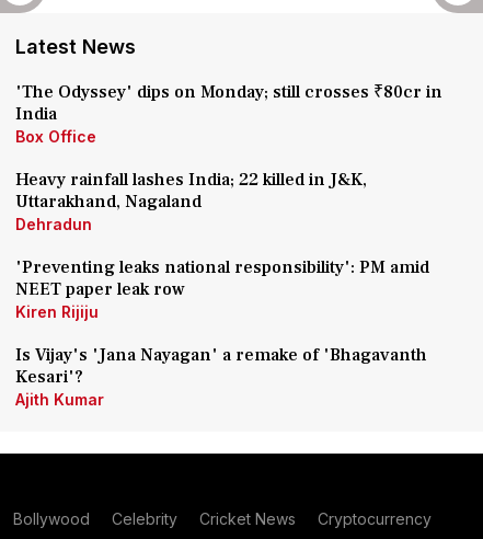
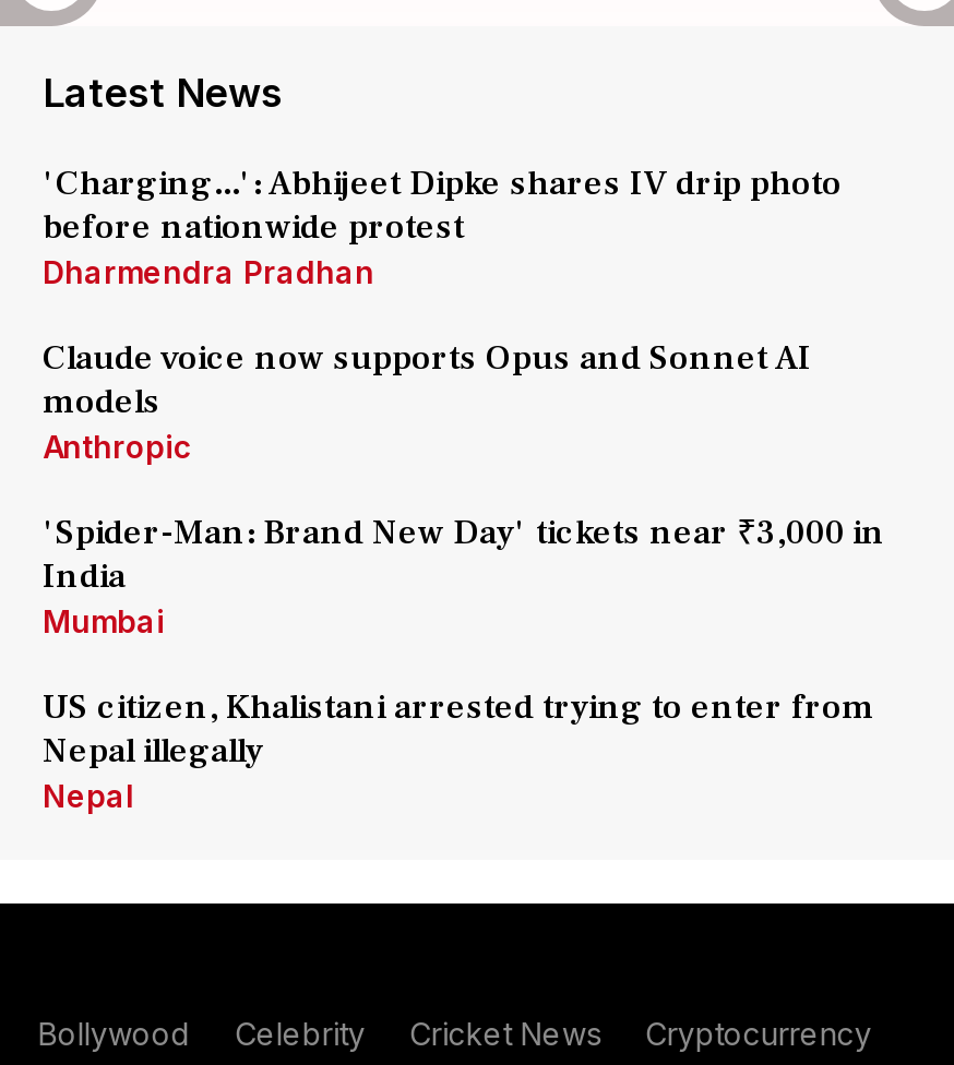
[15,81,442,103] 'The Odyssey' dips on Monday; still crosses ₹80cr in -> [43,161,885,554] 'Charging...': Abhijeet Dipke shares IV drip photo | before nationwide protest | Dharmendra Pradhan | Claude voice now supports Opus and Sonnet AI | models | Anthropic | 'Spider-Man: Brand New Day' tickets near ₹3,000 in
moved [15,103,57,125] -> [43,554,126,598]: India
[15,127,429,409] Box Office | Heavy rainfall lashes India; 22 killed in J&K, | Uttarakhand, Nagaland | Dehradun | 'Preventing leaks national responsibility': PM amid | NEET paper leak row | Kiren Rijiju | Is Vijay's 'Jana Nayagan' a remake of 'Bhagavanth | Kesari'? | Ajith Kumar -> [43,602,874,814] Mumbai | US citizen, Khalistani arrested trying to enter from | Nepal illegally | Nepal

